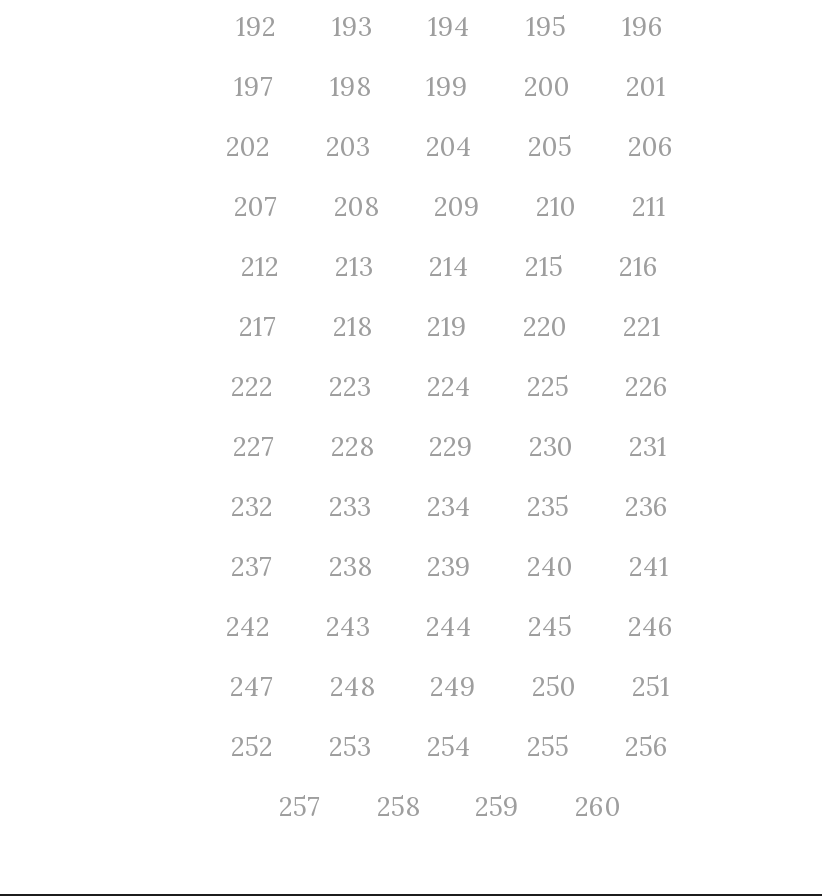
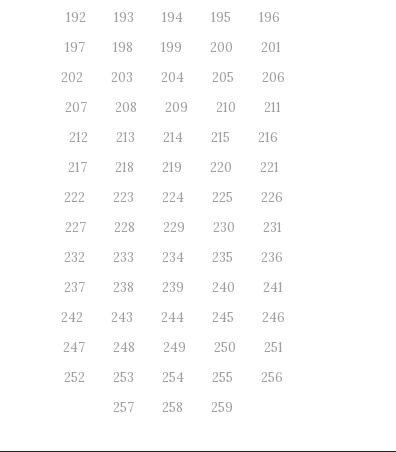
[575,790,621,824] 260 -> none

